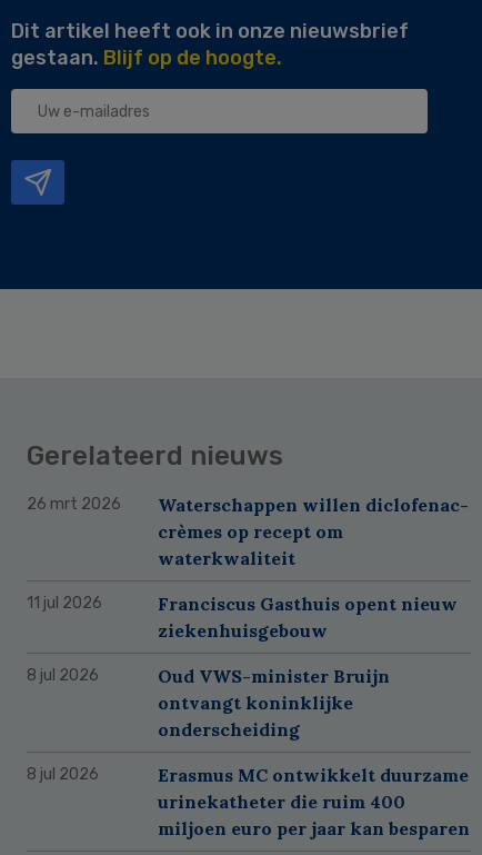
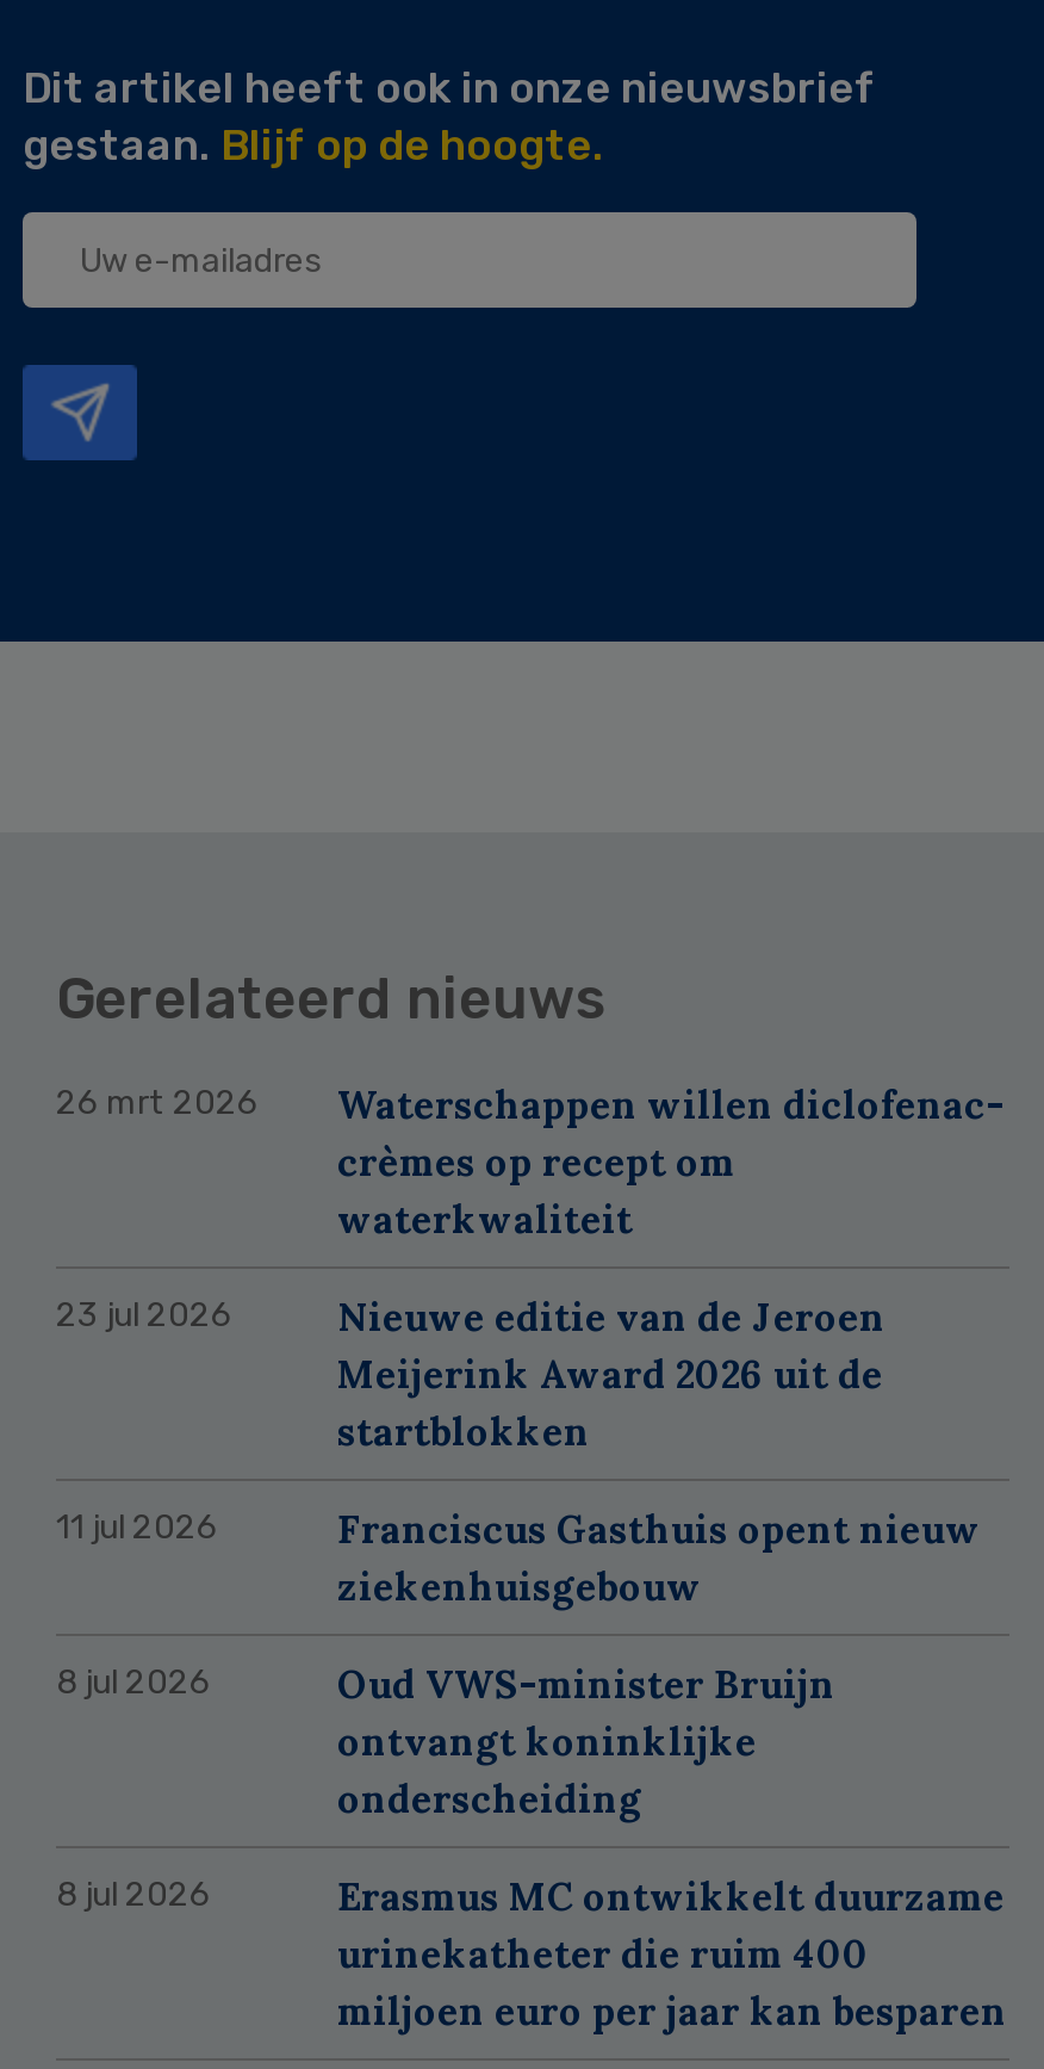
none -> [56,1292,885,1454] 23 jul 2026 | Nieuwe editie van de Jeroen | Meijerink Award 2026 uit de | startblokken

